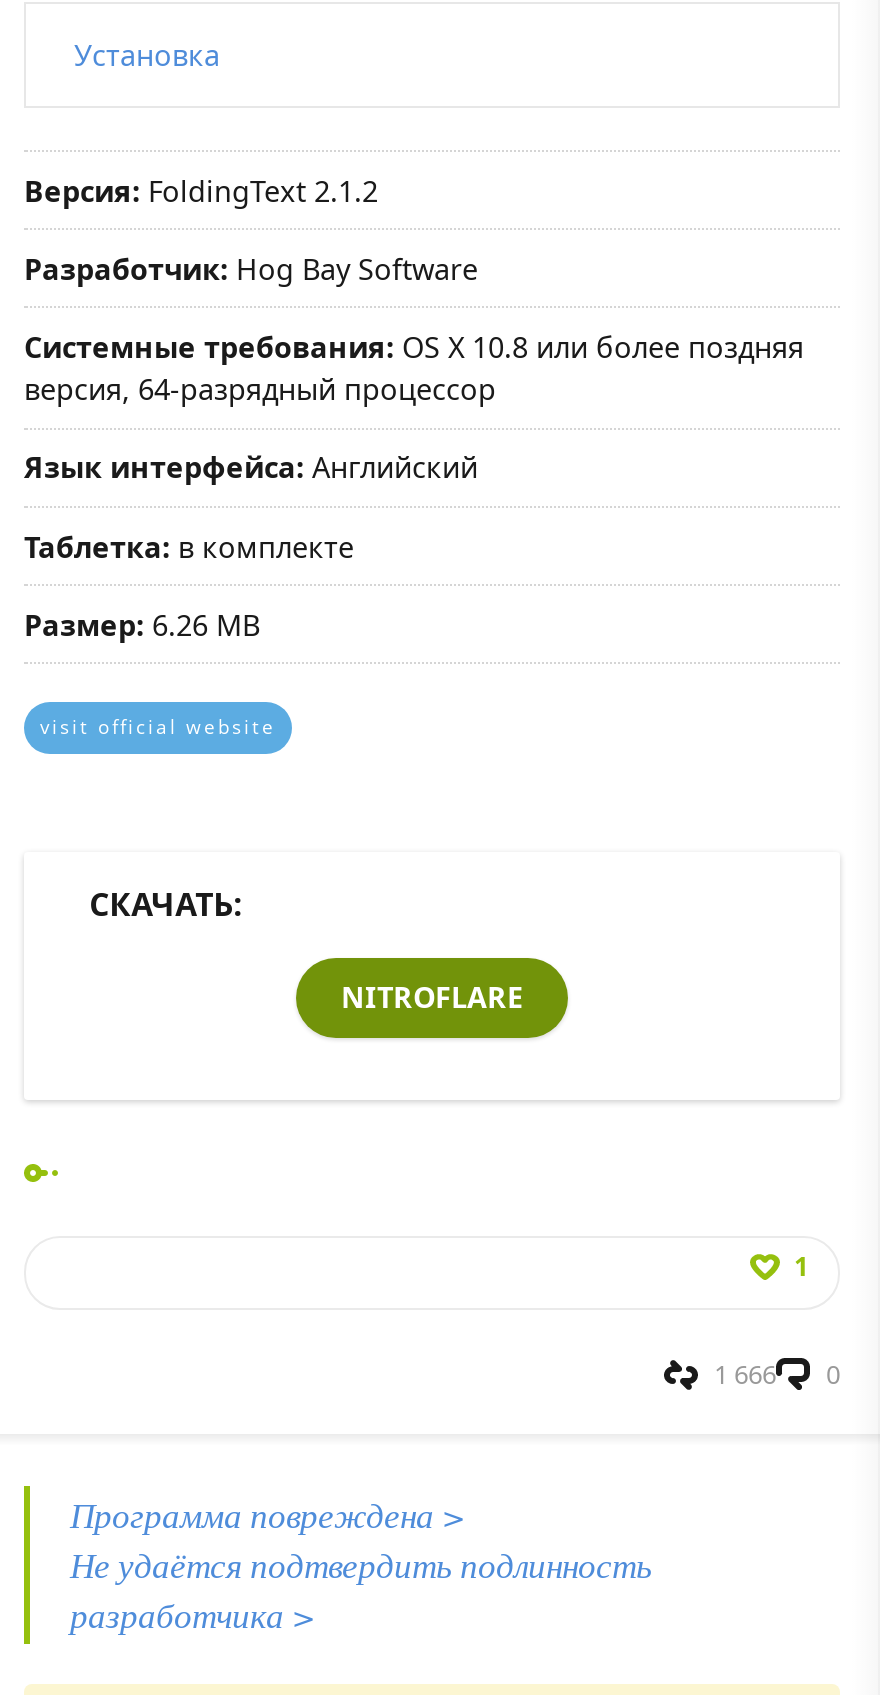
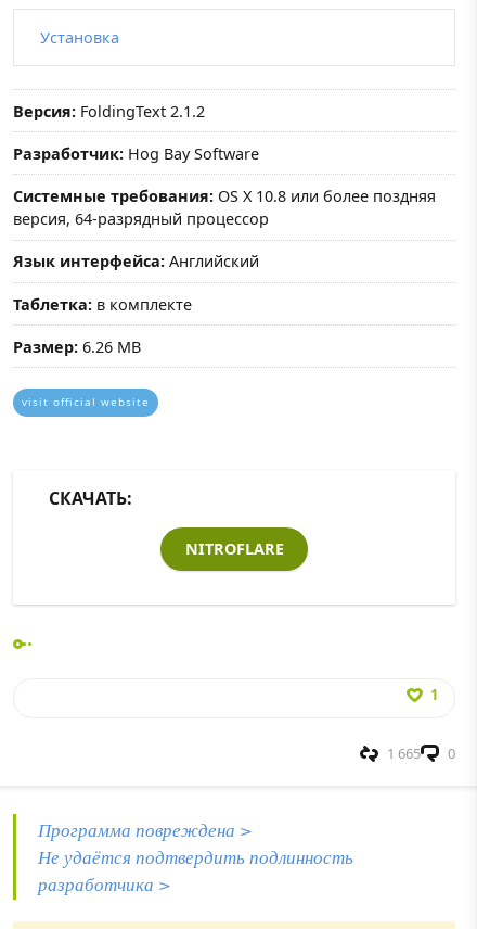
[714,1356,840,1392] 1 666 0 -> [387,744,455,763] 1 665 0

